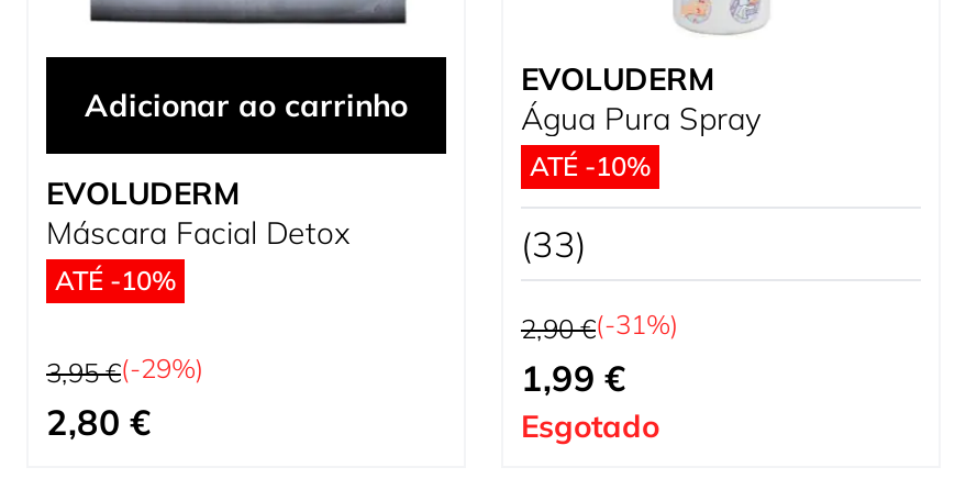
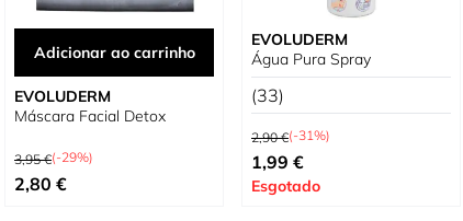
[530,149,651,182] ATÉ -10% -> none
[55,264,176,297] ATÉ -10% -> none

